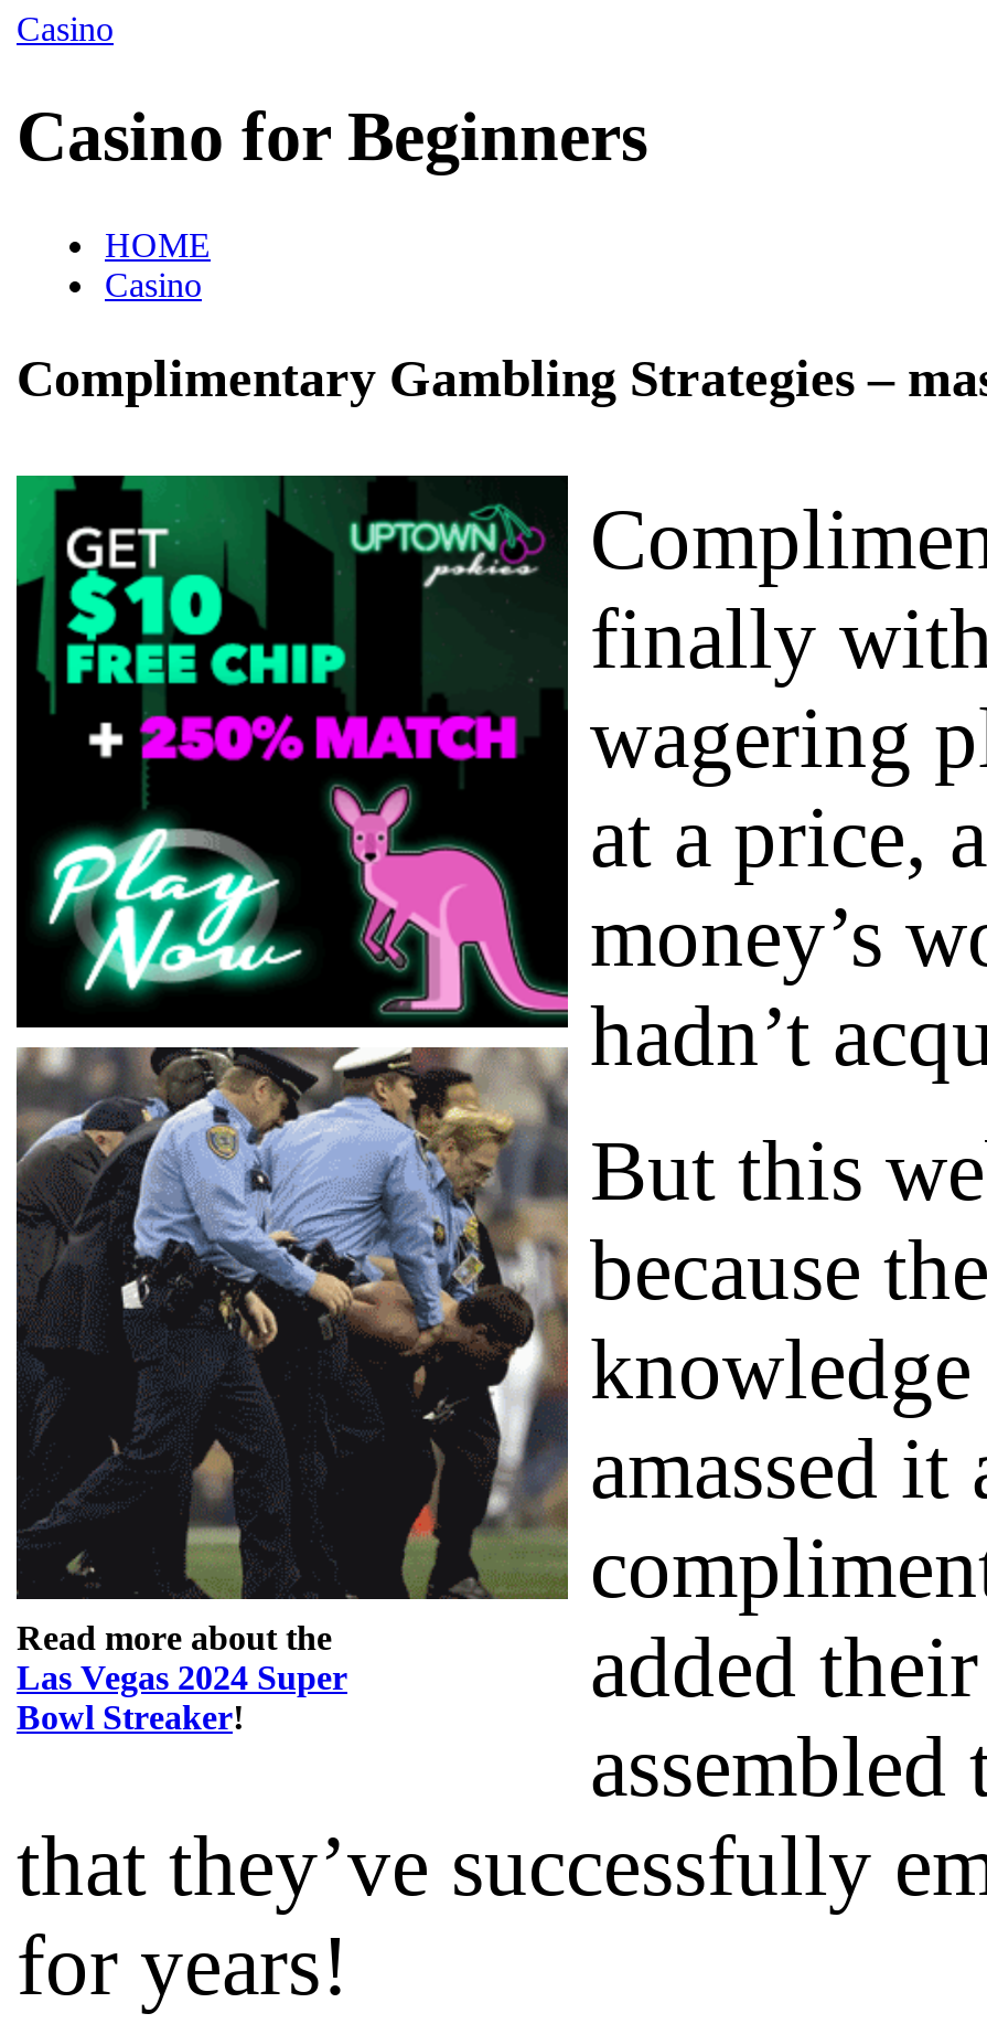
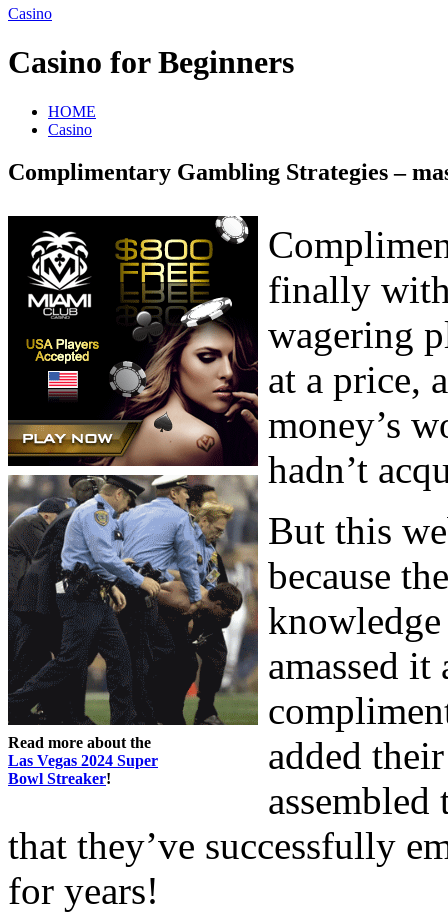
[14,473,570,1030] [image] -> [7,215,259,467] [image]

